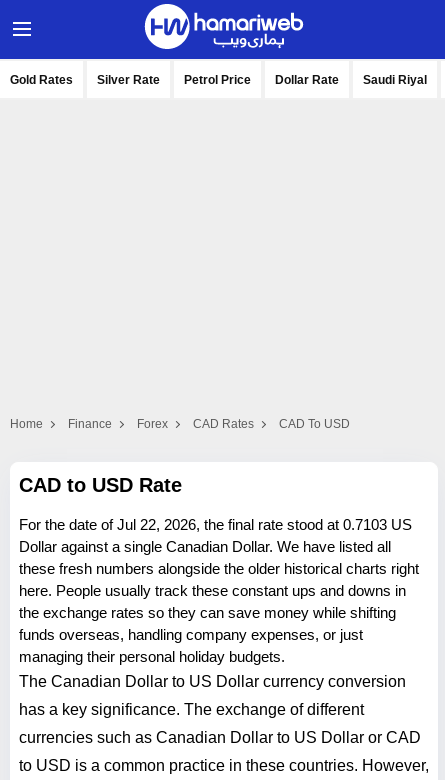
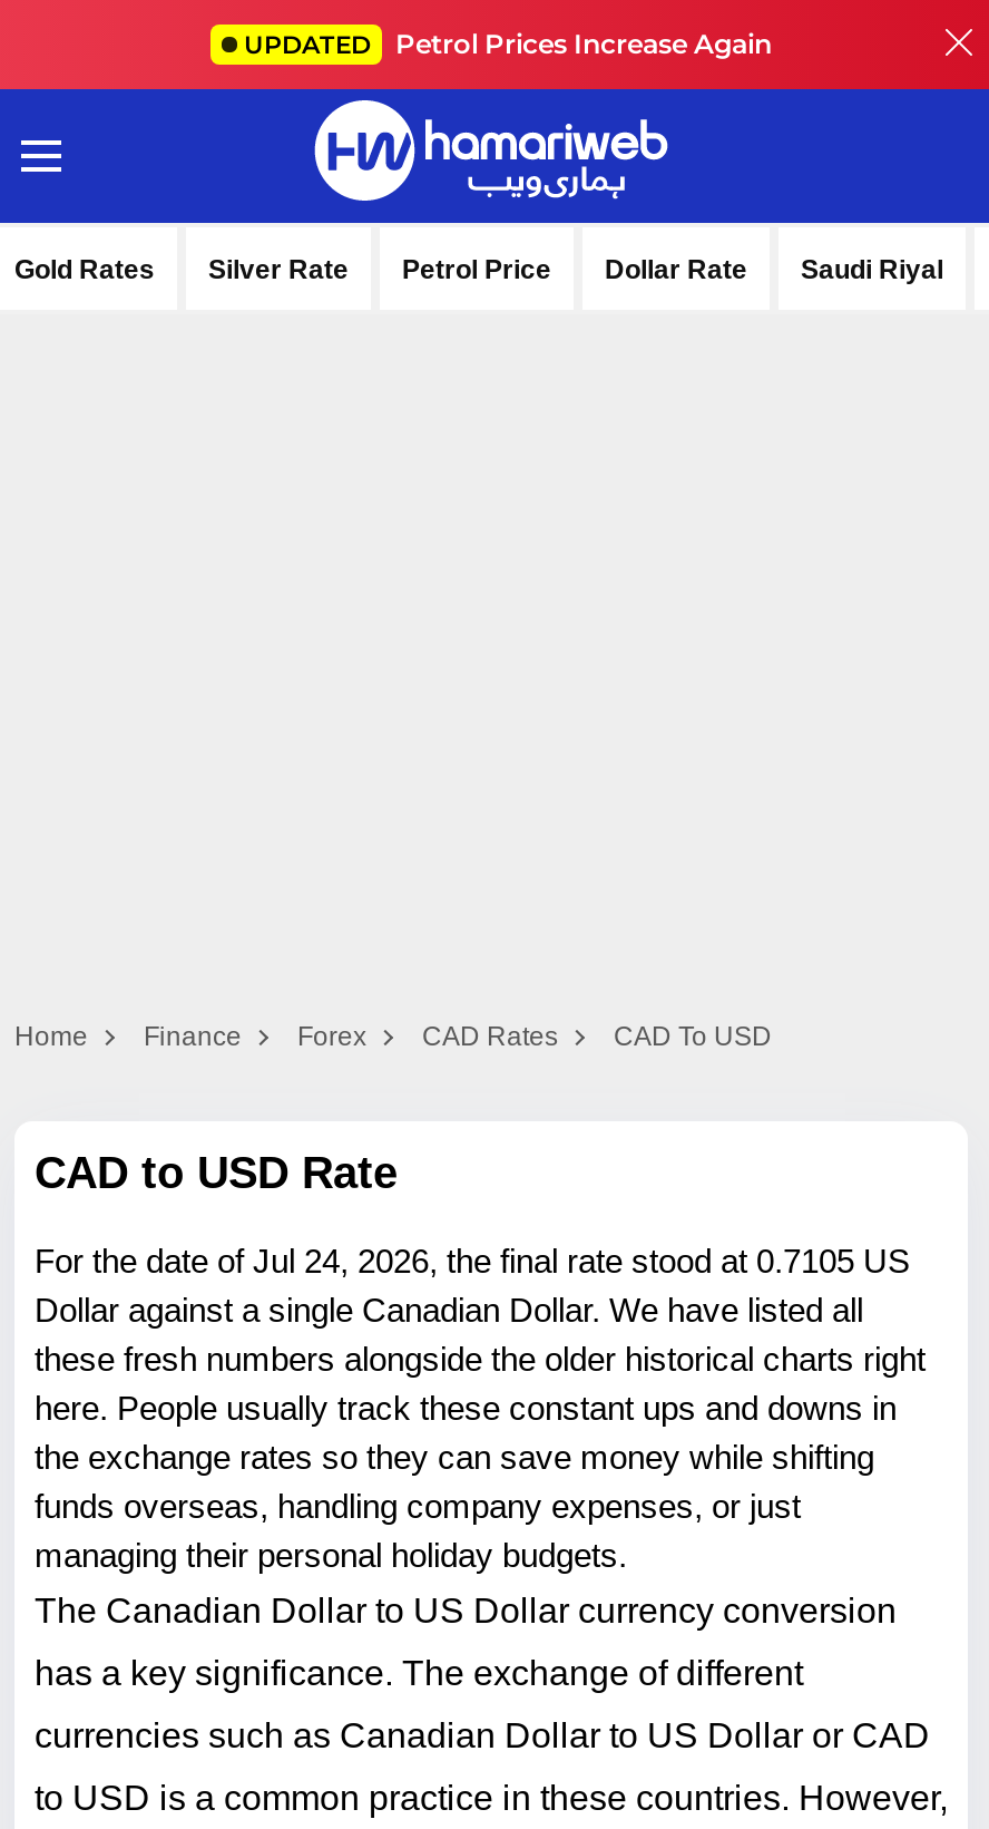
none -> [244,27,772,60] UPDATED Petrol Prices Increase Again
[19,516,412,533] For the date of Jul 22, 2026, the final rate stood at 0.7103 US -> [35,1242,910,1280] For the date of Jul 24, 2026, the final rate stood at 0.7105 US

